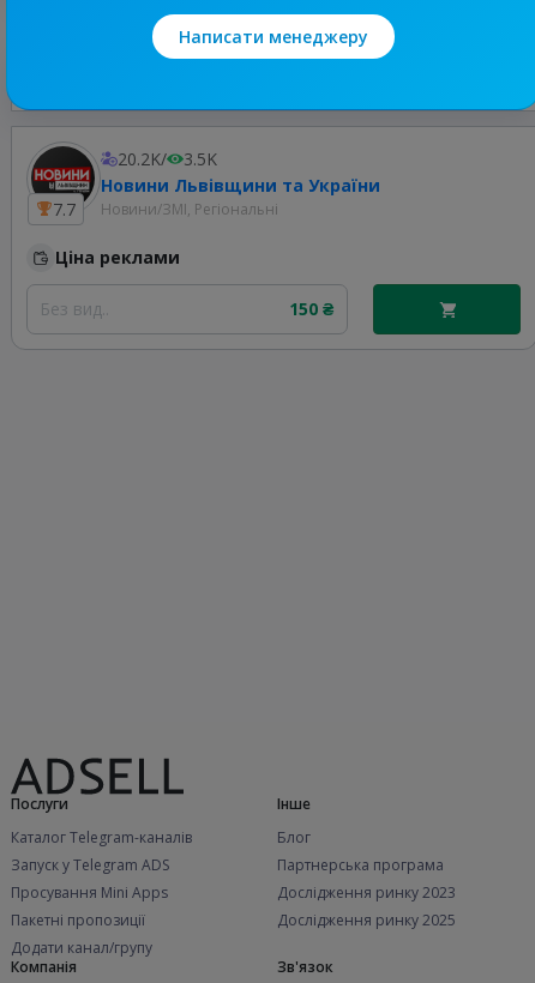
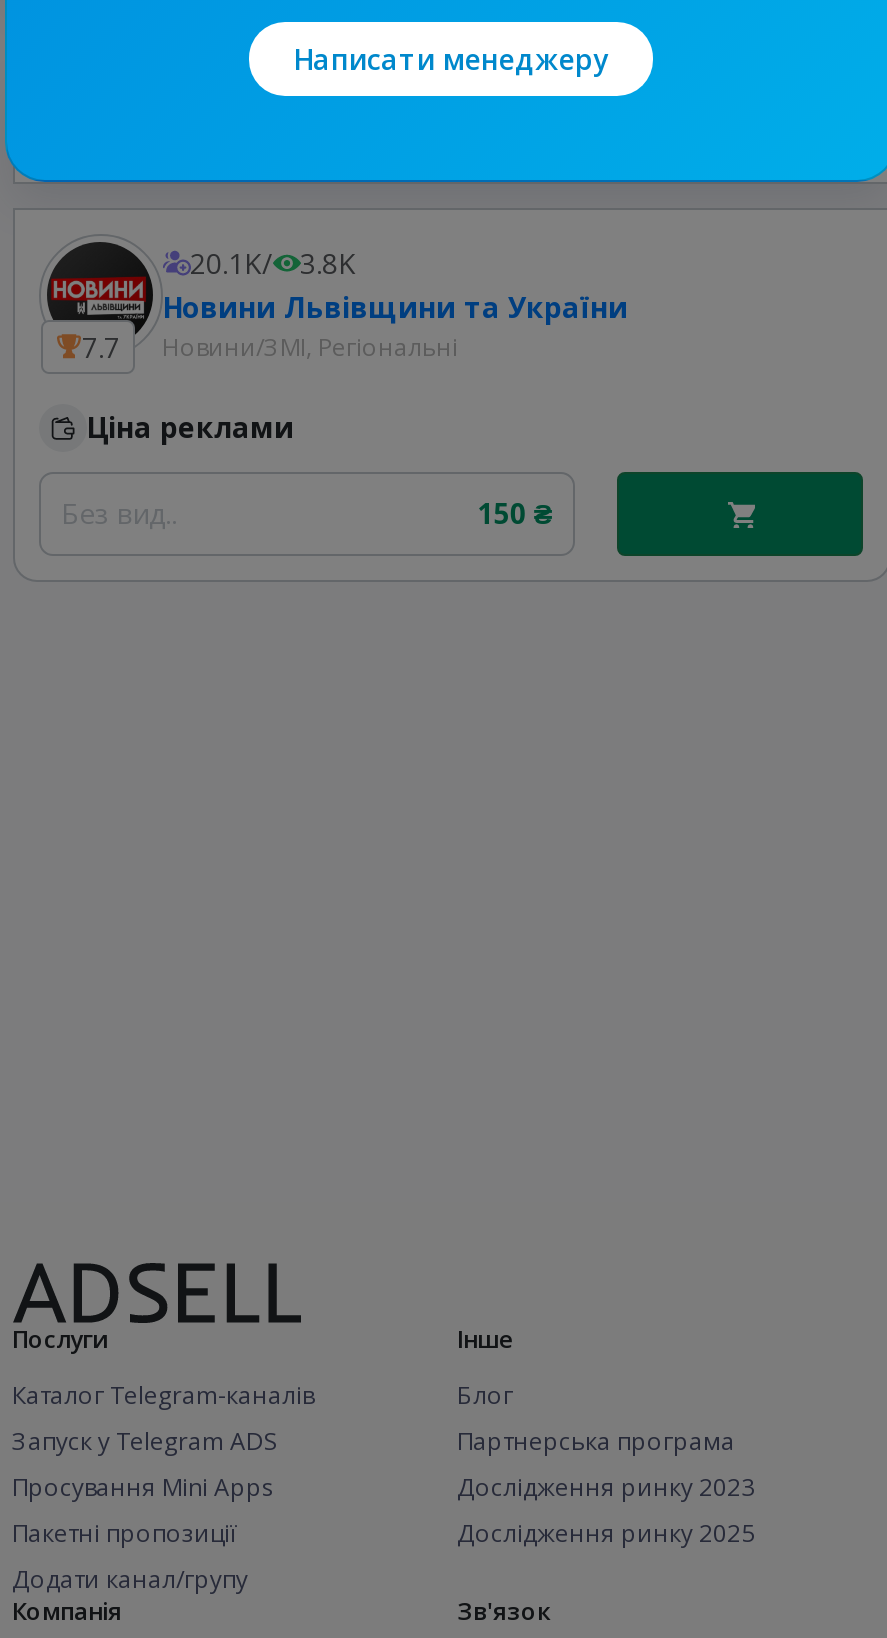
[117,147,217,170] 20.2K/ | 3.5K -> [190,243,356,281] 20.1K/ | 3.8K

